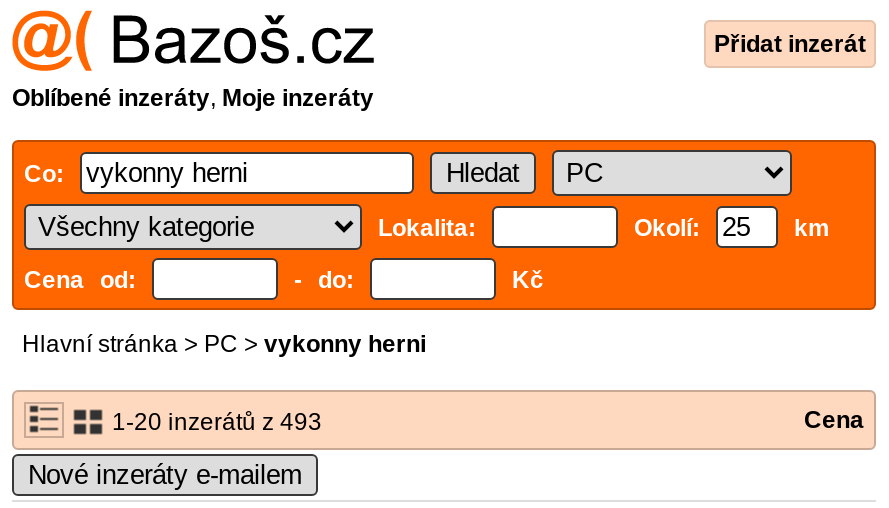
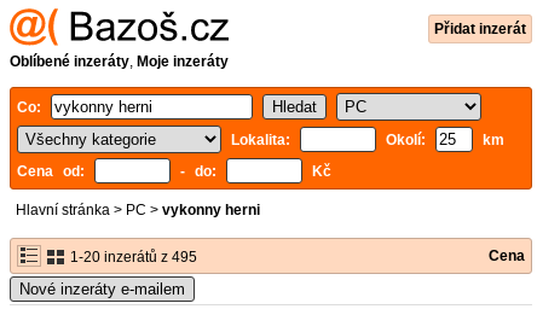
[106,408,322,436] 1-20 inzerátů z 493 -> [67,249,197,266] 1-20 inzerátů z 495

